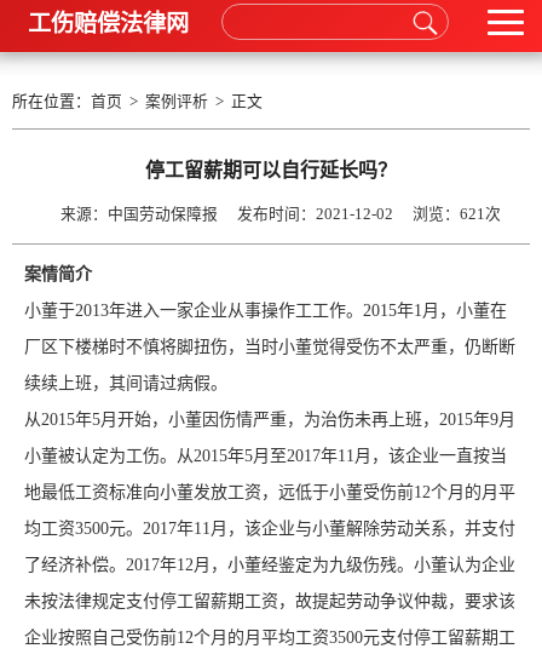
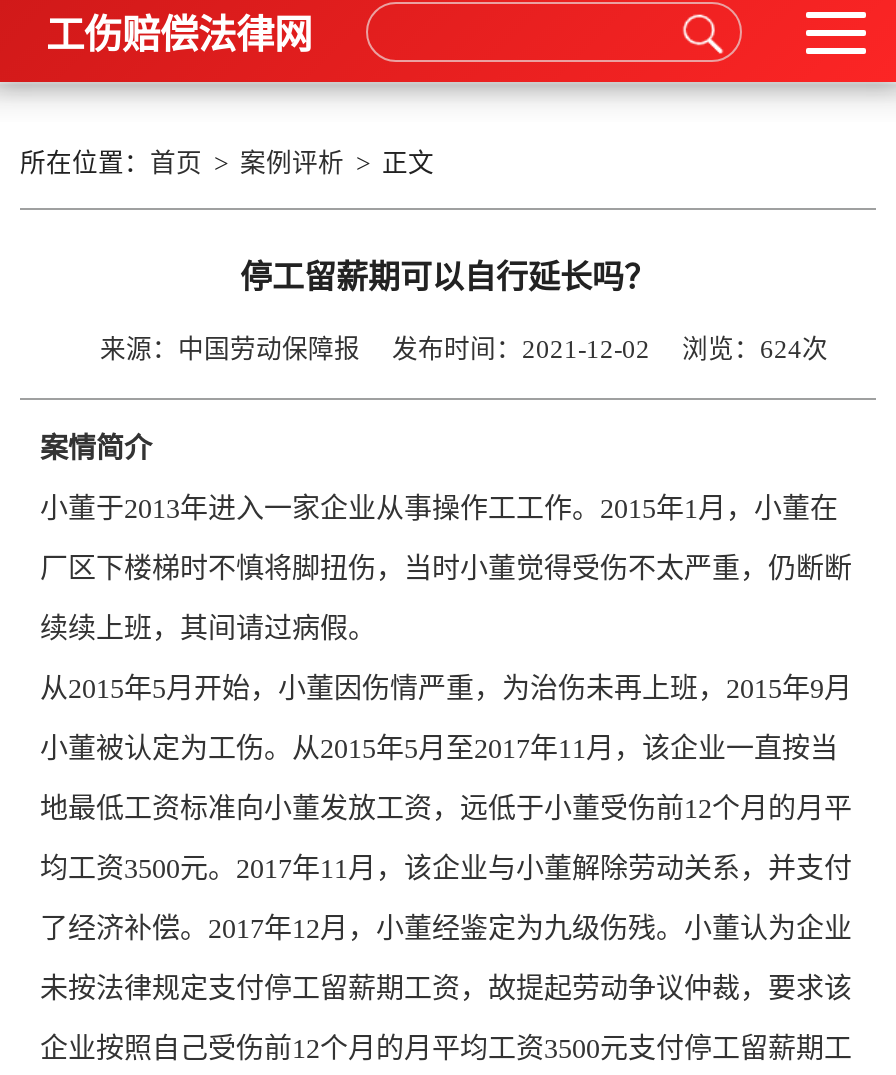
[41,206,501,223] 来源：中国劳动保障报 发布时间：2021-12-02 浏览：621次 -> [68,336,828,364] 来源：中国劳动保障报 发布时间：2021-12-02 浏览：624次

